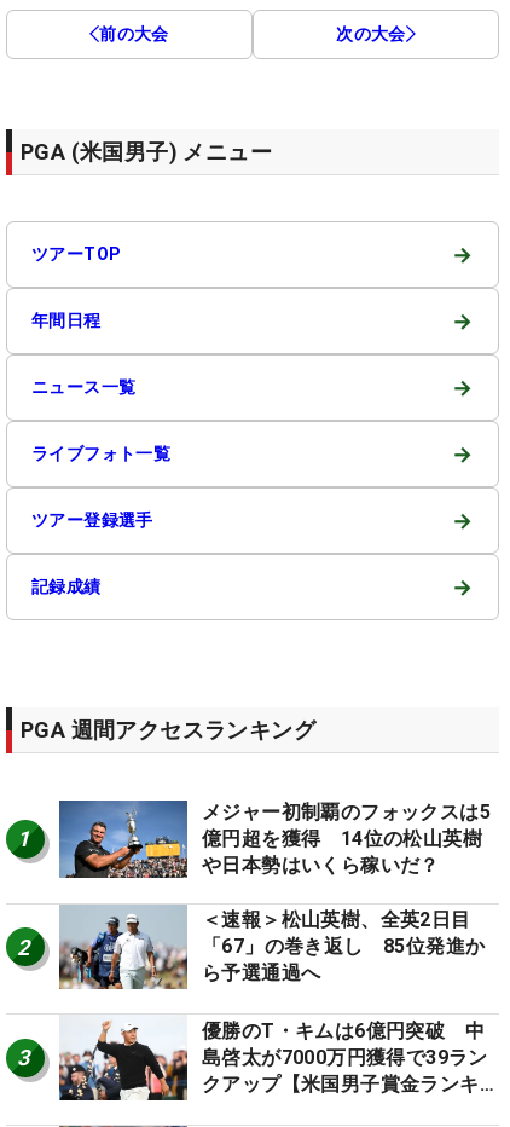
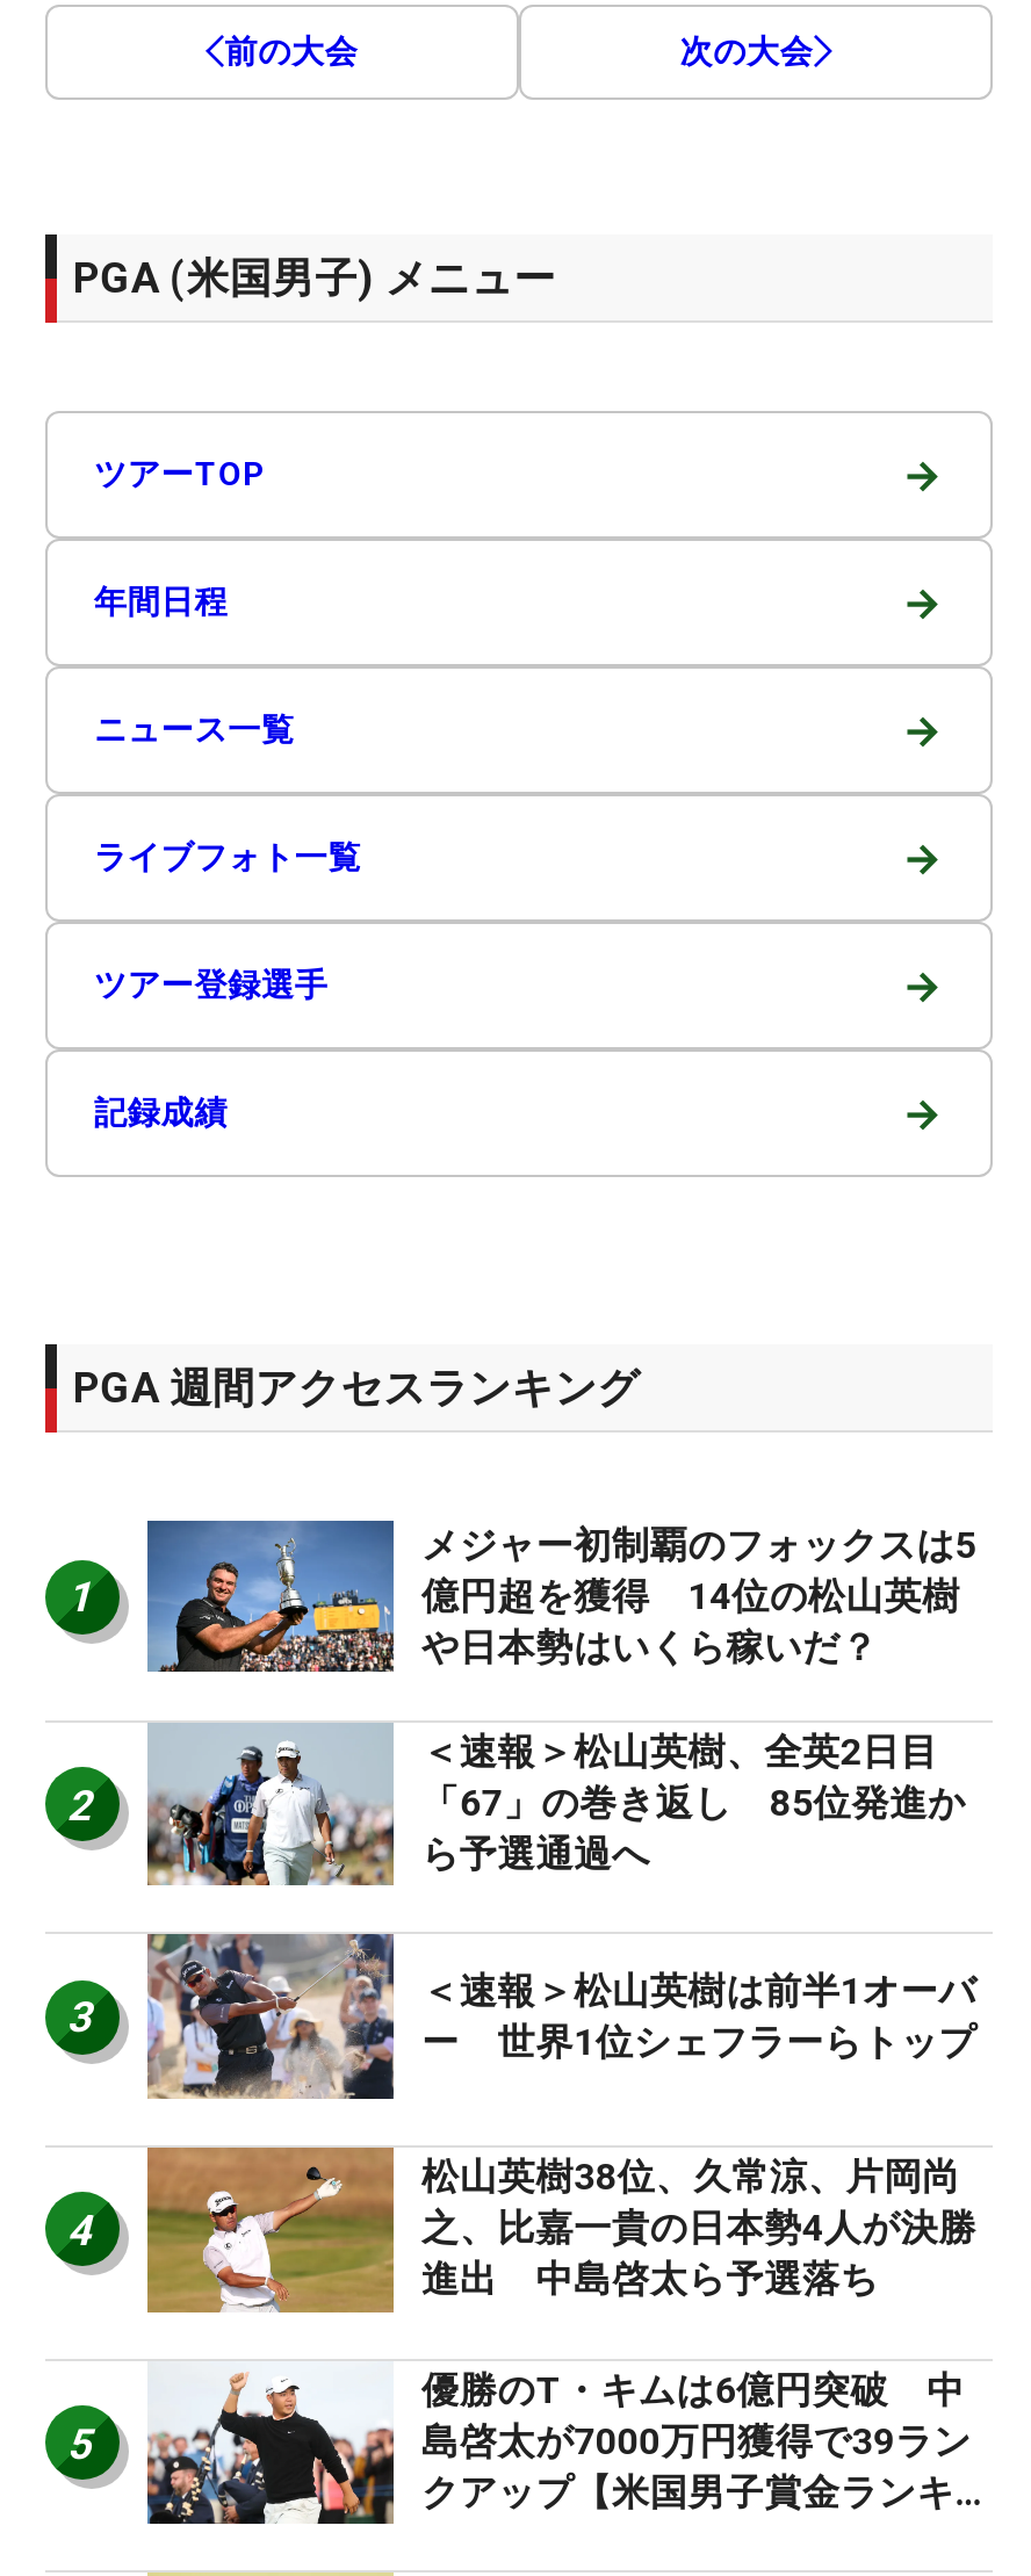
none -> [145,1932,976,2101] [image] | ＜速報＞松山英樹は前半1オーバ | ー 世界1位シェフラーらトップ
none -> [67,2205,91,2254] 4
none -> [67,2148,976,2467] [image] | 松山英樹38位、久常涼、片岡尚 | 之、比嘉一貴の日本勢4人が決勝 | 進出 中島啓太ら予選落ち | 5

